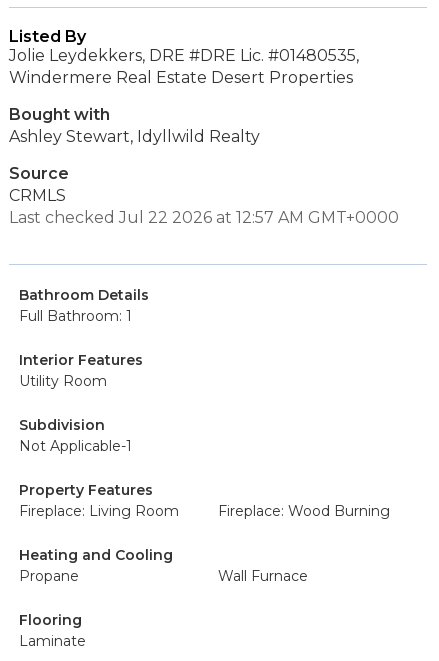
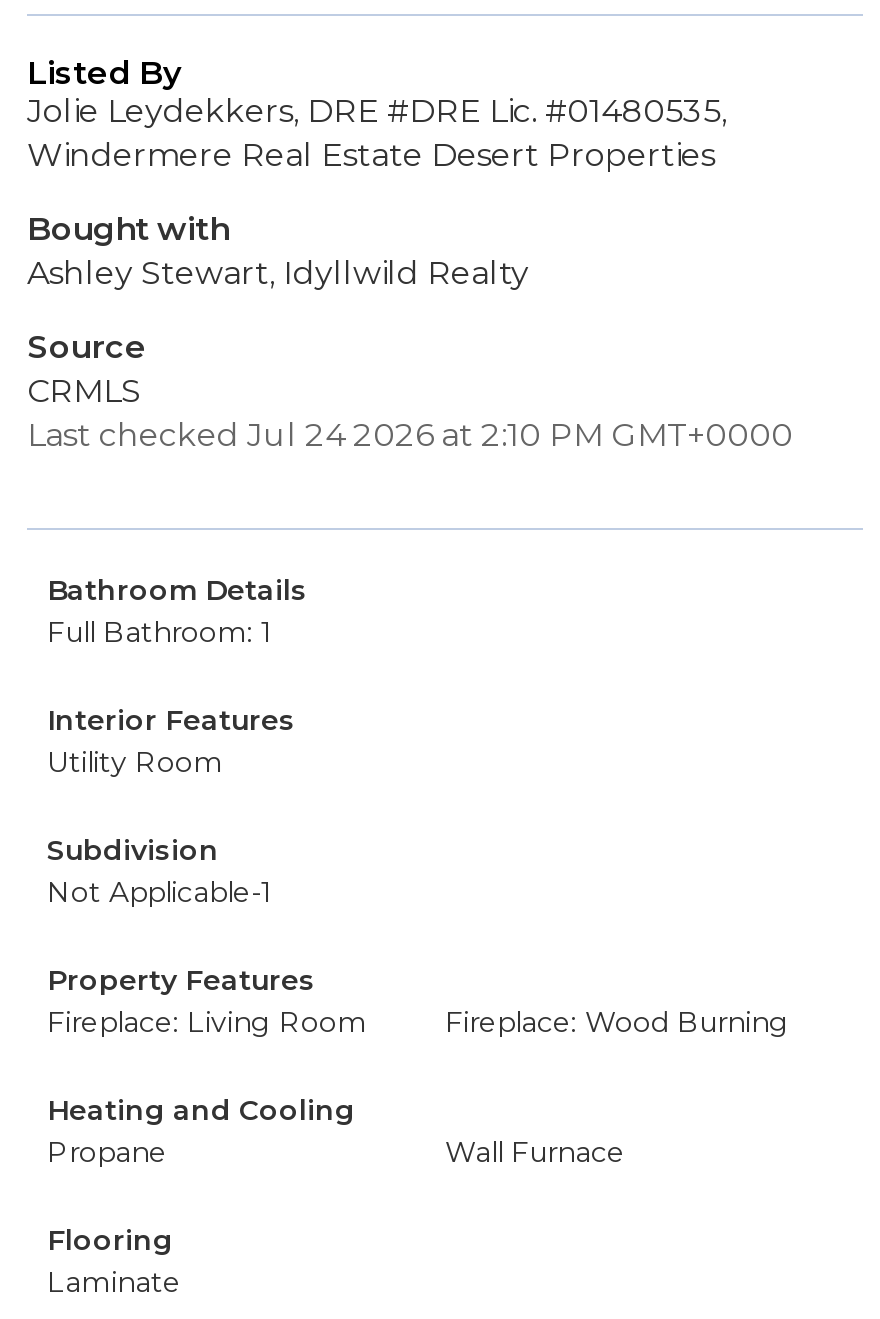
[9,208,399,227] Last checked Jul 22 2026 at 12:57 AM GMT+0000 -> [27,416,793,454] Last checked Jul 24 2026 at 2:10 PM GMT+0000

